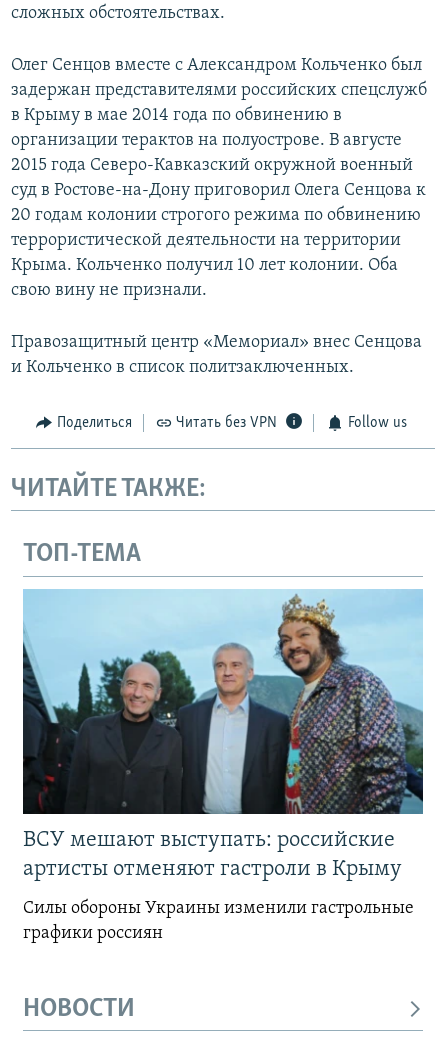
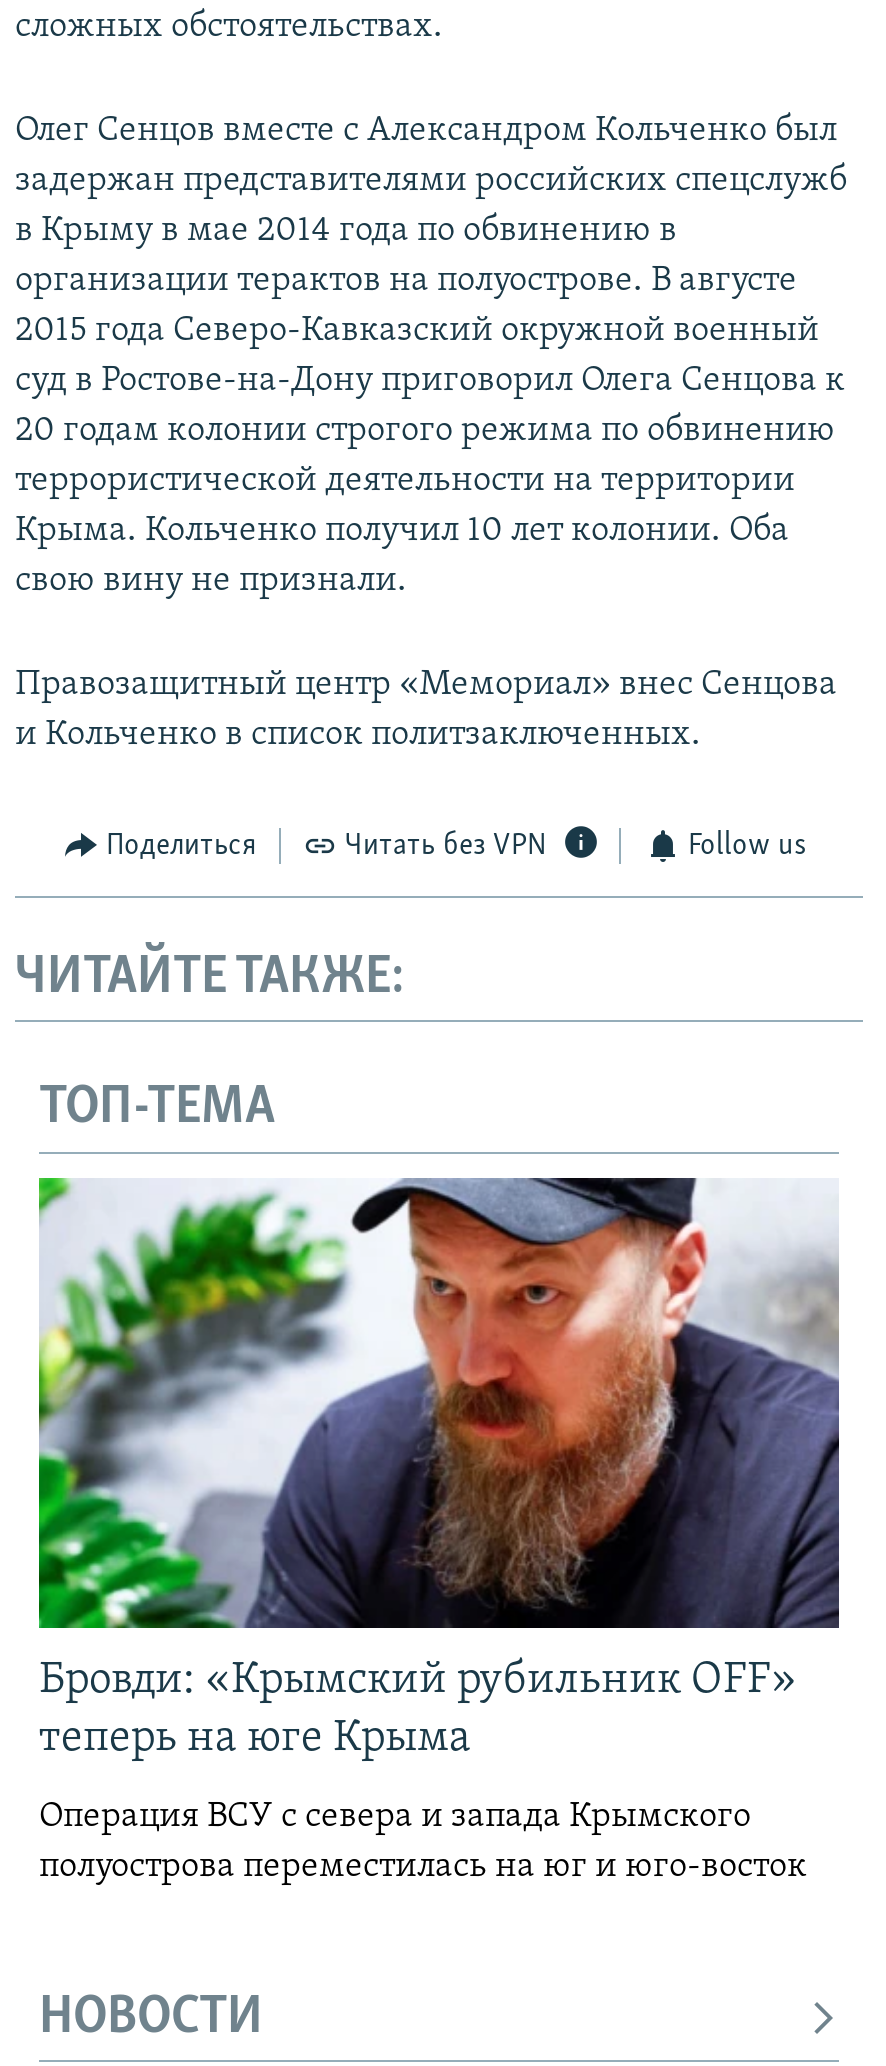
[22,589,424,881] [image] | ВСУ мешают выступать: российские | артисты отменяют гастроли в Крыму -> [37,1176,841,1762] [image] | Бровди: «Крымский рубильник OFF» | теперь на юге Крыма
[23,899,414,943] Силы обороны Украины изменили гастрольные | графики россиян -> [39,1798,807,1886] Операция ВСУ с севера и запада Крымского | полуострова переместилась на юг и юго-восток

